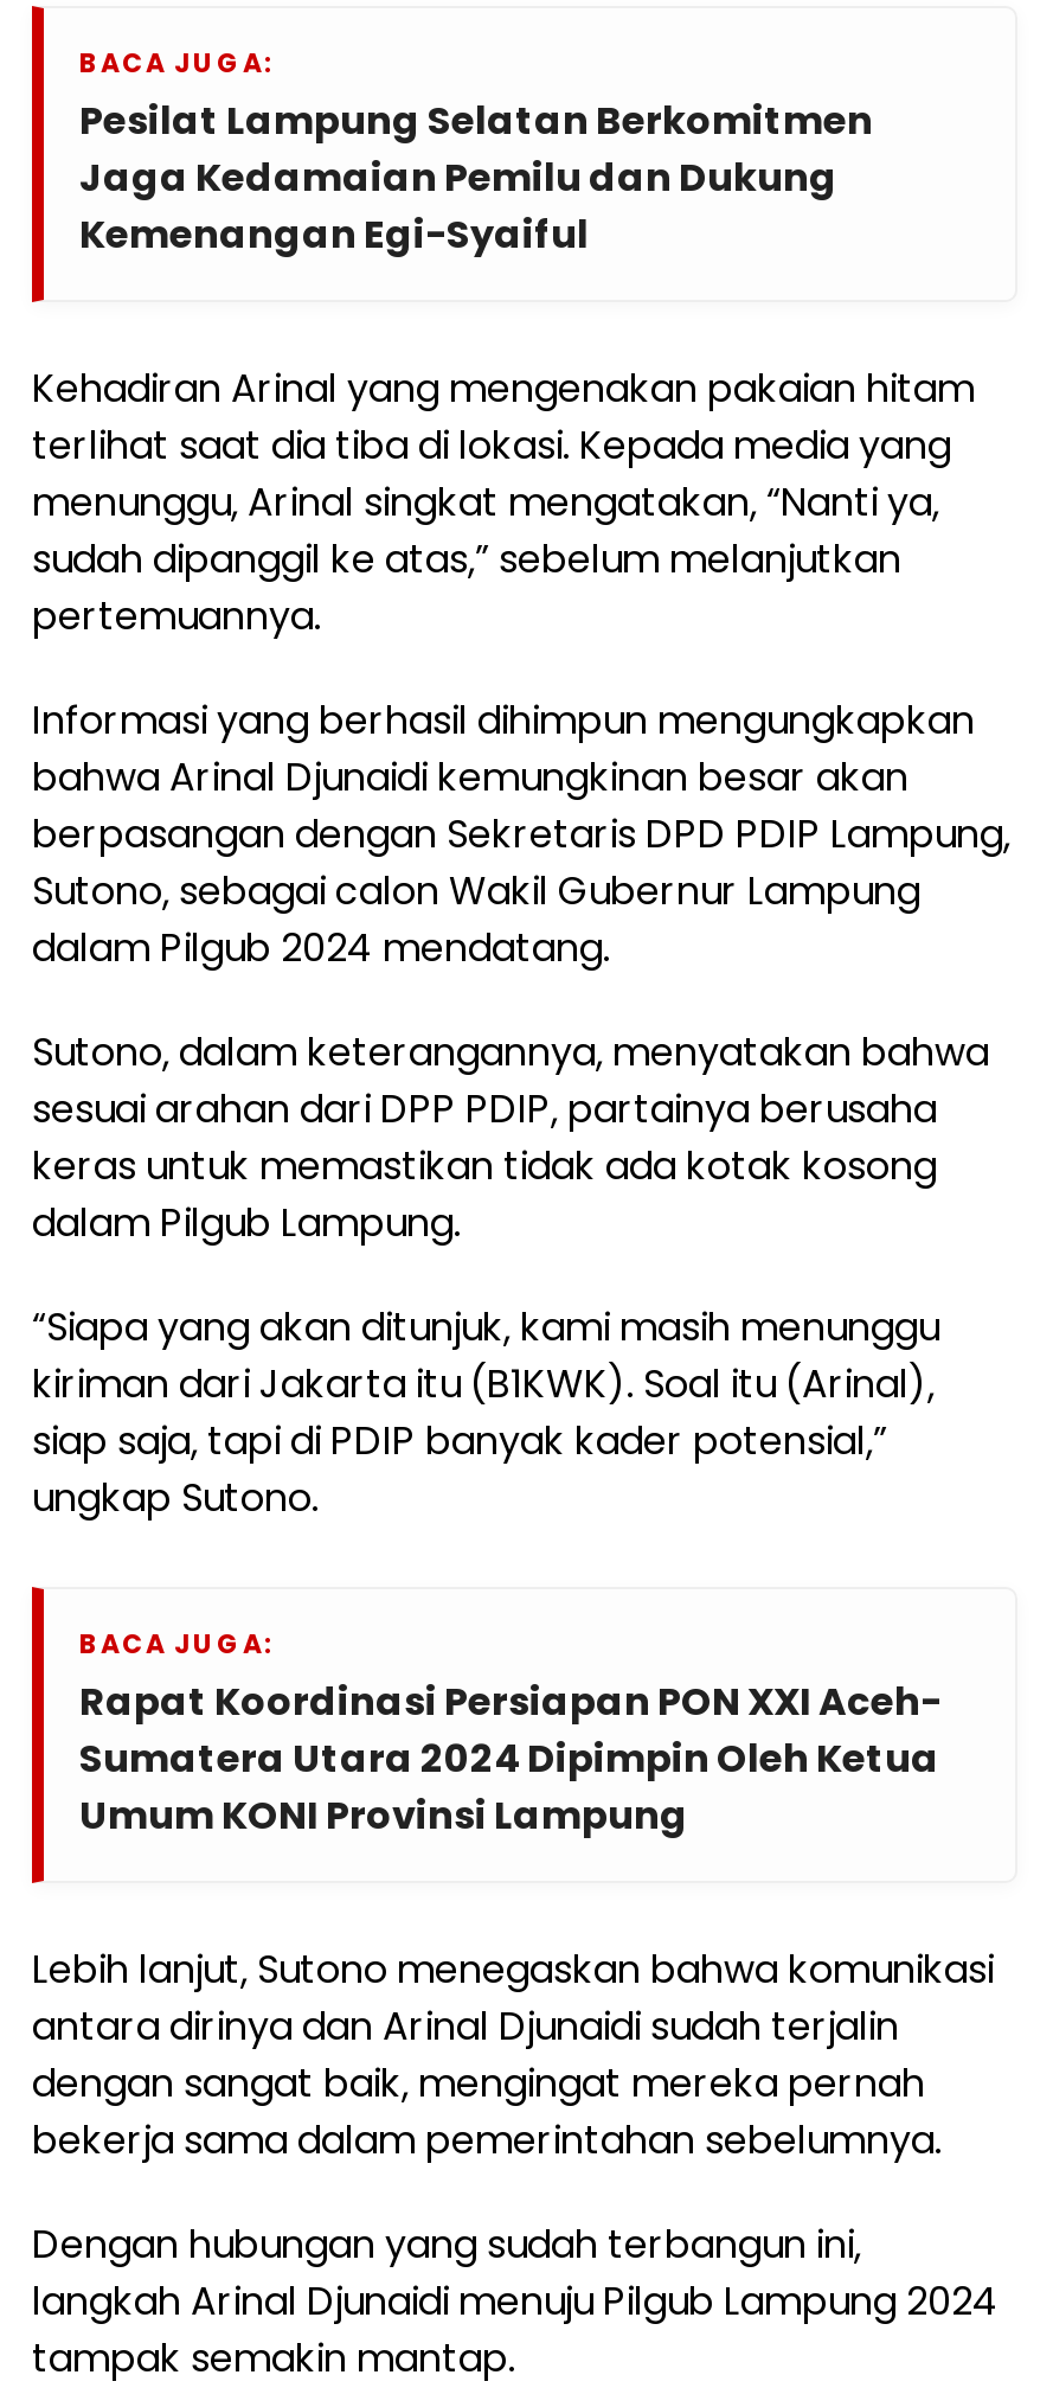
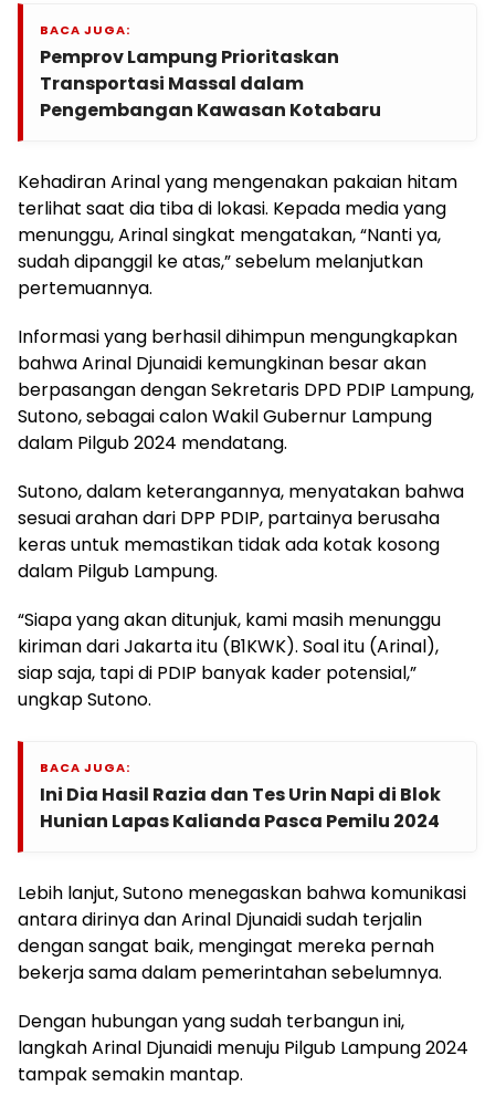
[79,94,873,262] Pesilat Lampung Selatan Berkomitmen | Jaga Kedamaian Pemilu dan Dukung | Kemenangan Egi-Syaiful -> [40,44,381,123] Pemprov Lampung Prioritaskan | Transportasi Massal dalam | Pengembangan Kawasan Kotabaru
[79,1675,942,1843] Rapat Koordinasi Persiapan PON XXI Aceh- | Sumatera Utara 2024 Dipimpin Oleh Ketua | Umum KONI Provinsi Lampung -> [40,782,441,834] Ini Dia Hasil Razia dan Tes Urin Napi di Blok | Hunian Lapas Kalianda Pasca Pemilu 2024

